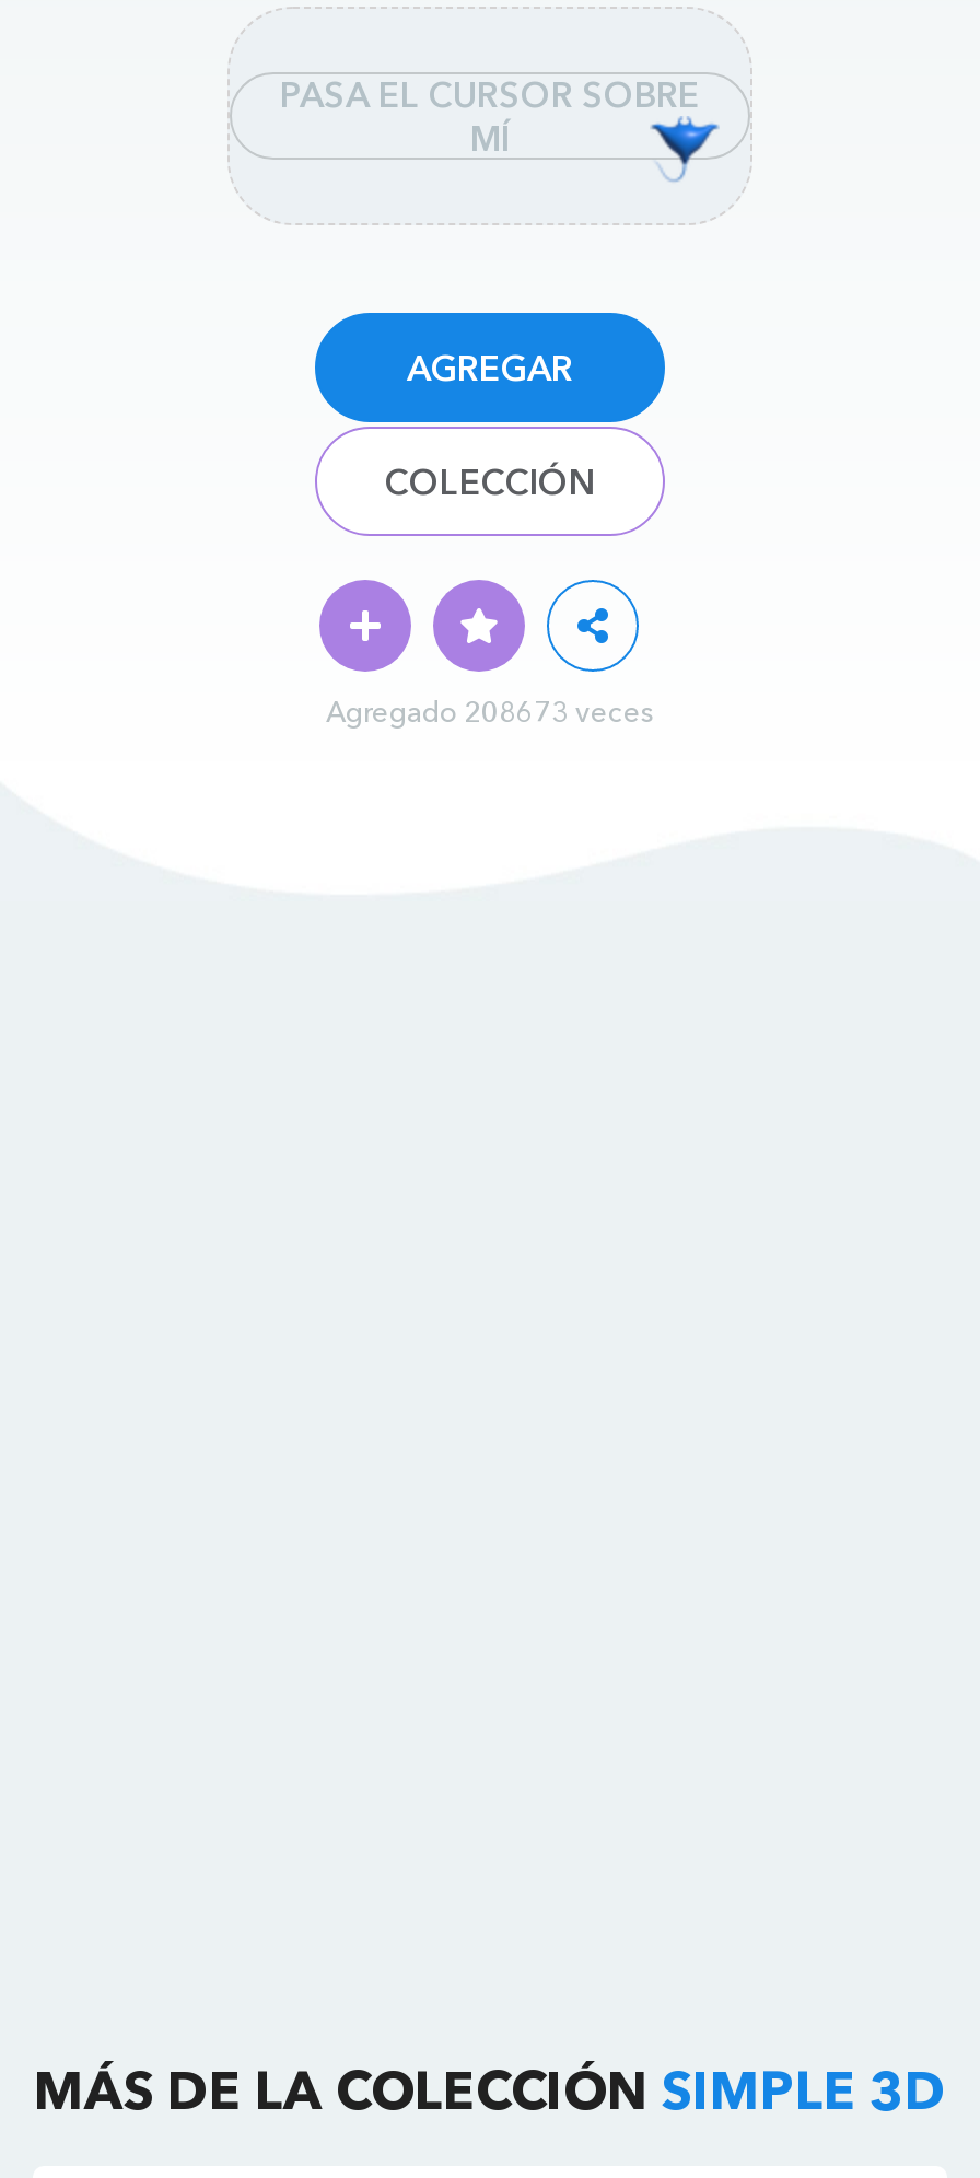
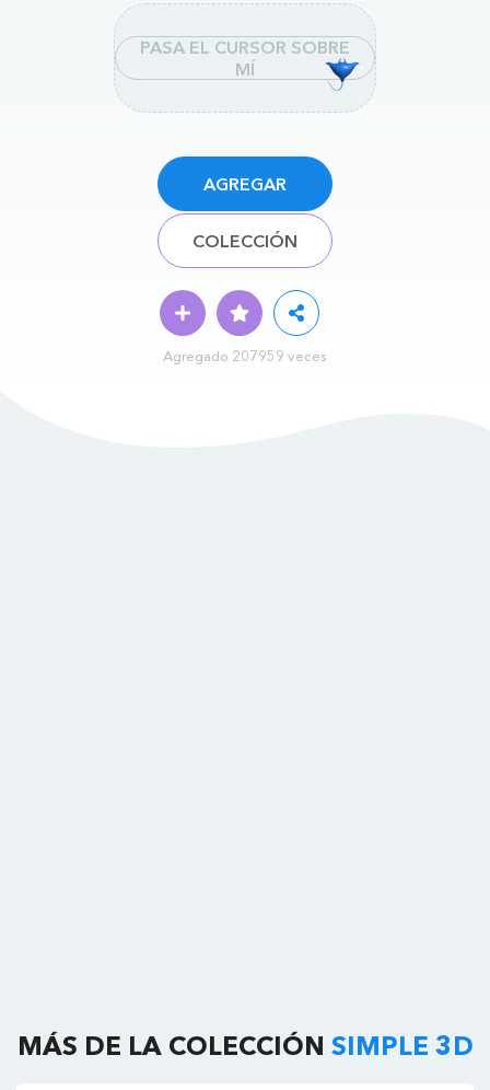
[326,692,654,727] Agregado 208673 veces -> [163,346,327,364] Agregado 207959 veces

